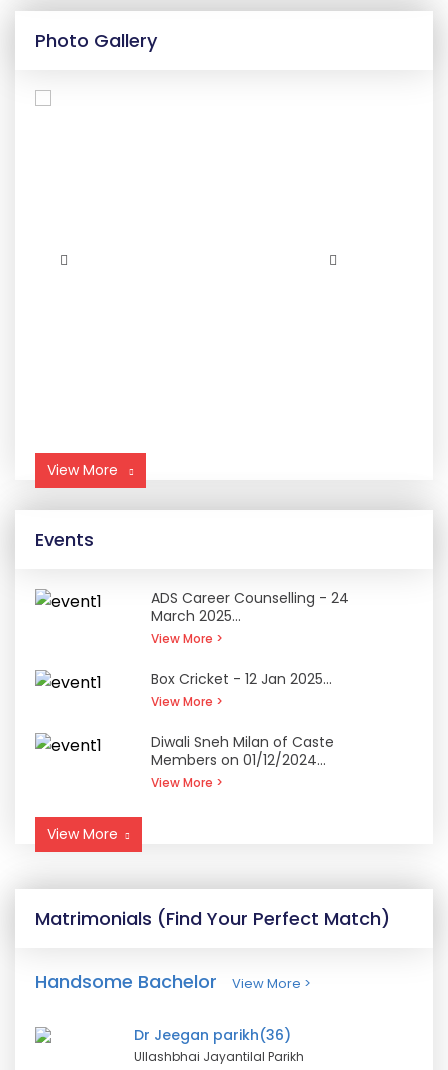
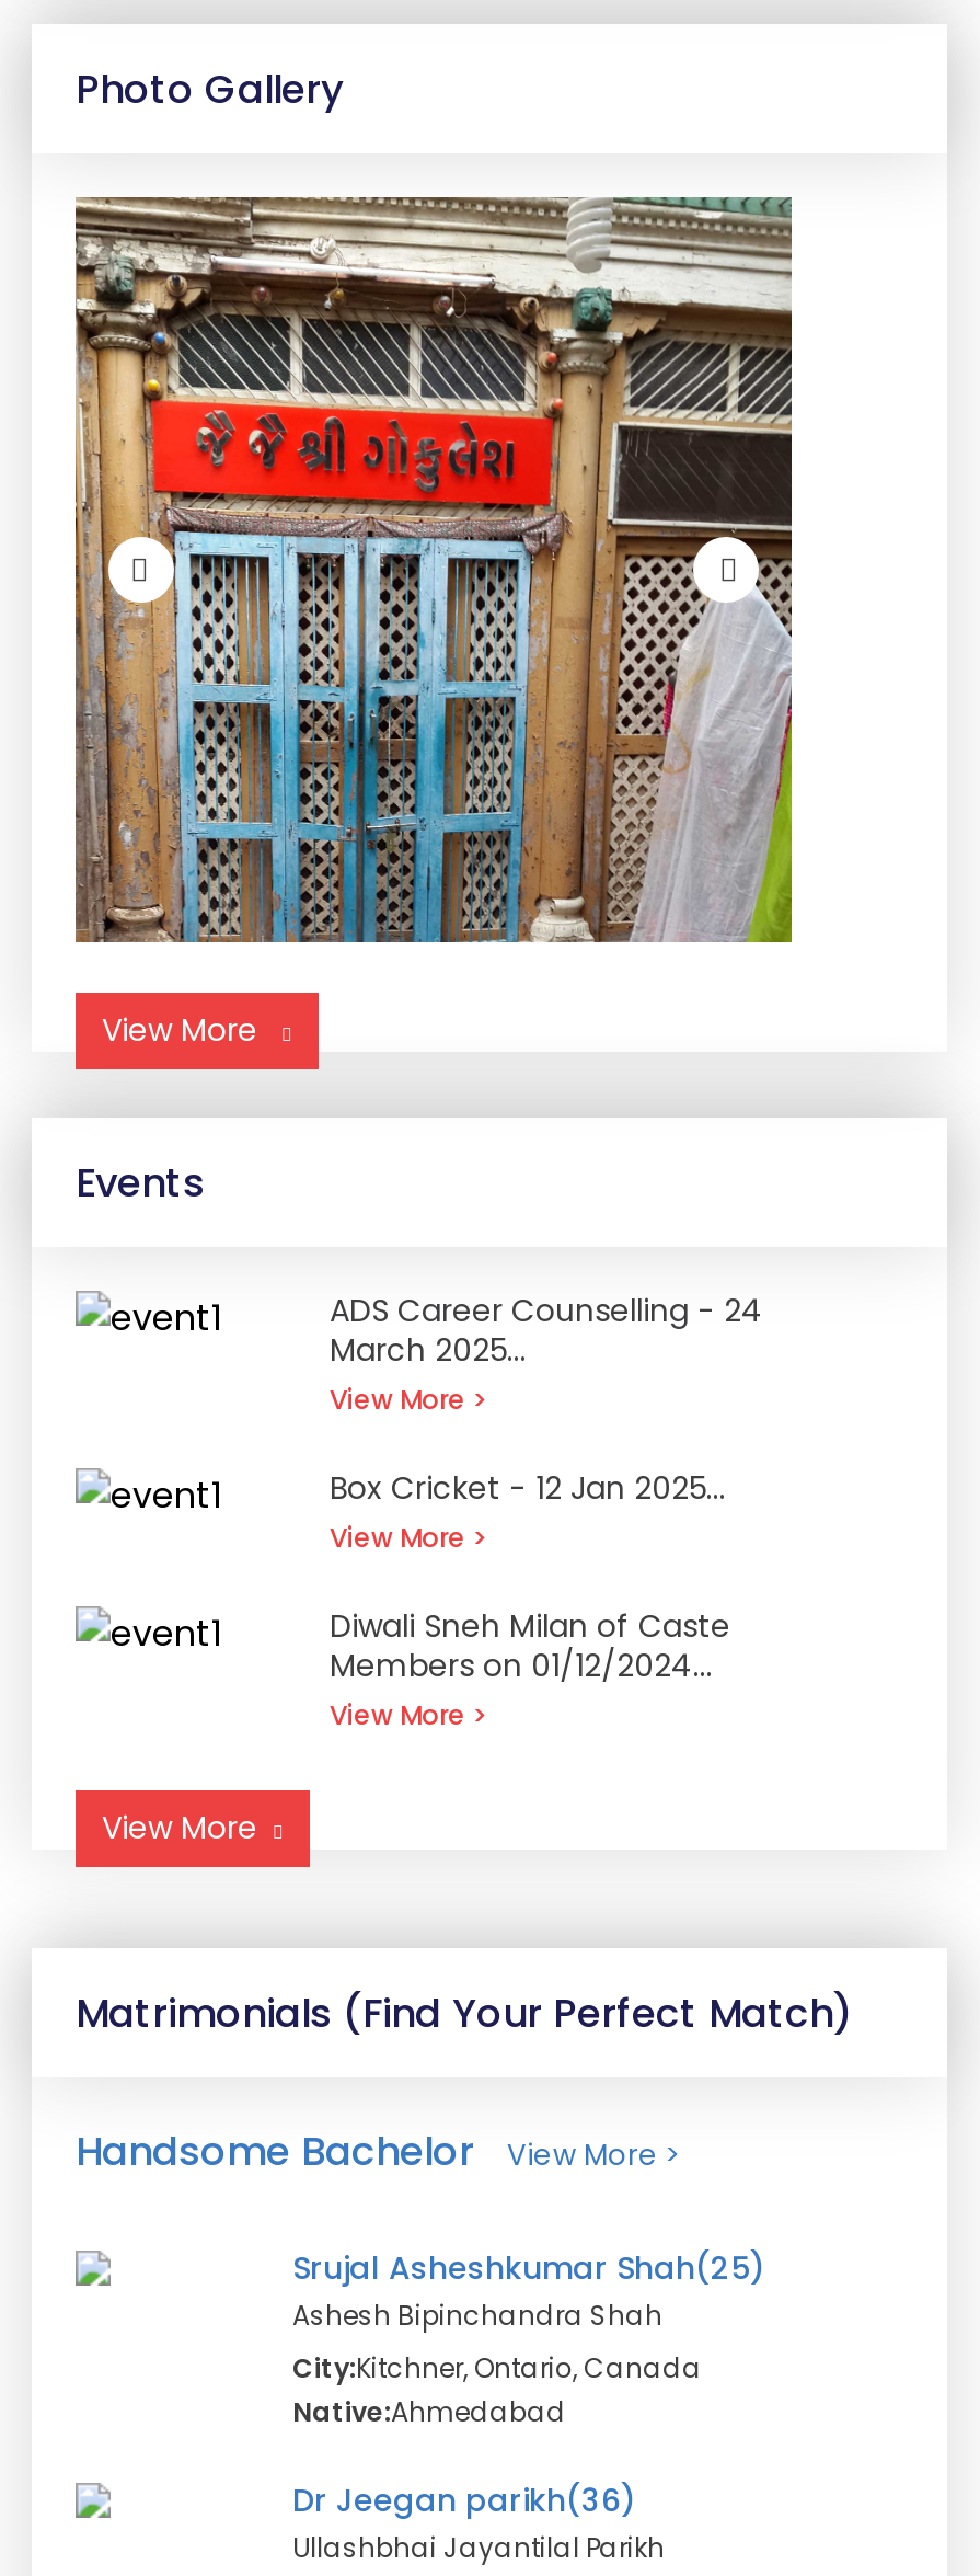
none -> [73,195,794,944] [image]
none -> [292,2246,765,2430] Srujal Asheshkumar Shah(25) | Ashesh Bipinchandra Shah | City:Kitchner, Ontario, Canada | Native:Ahmedabad

